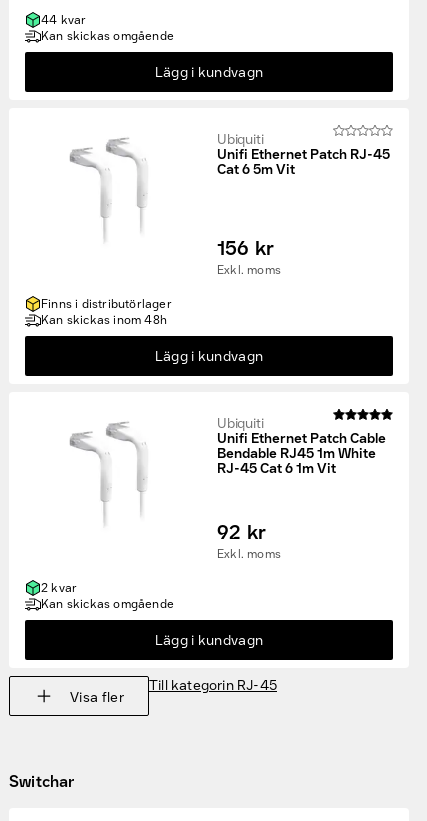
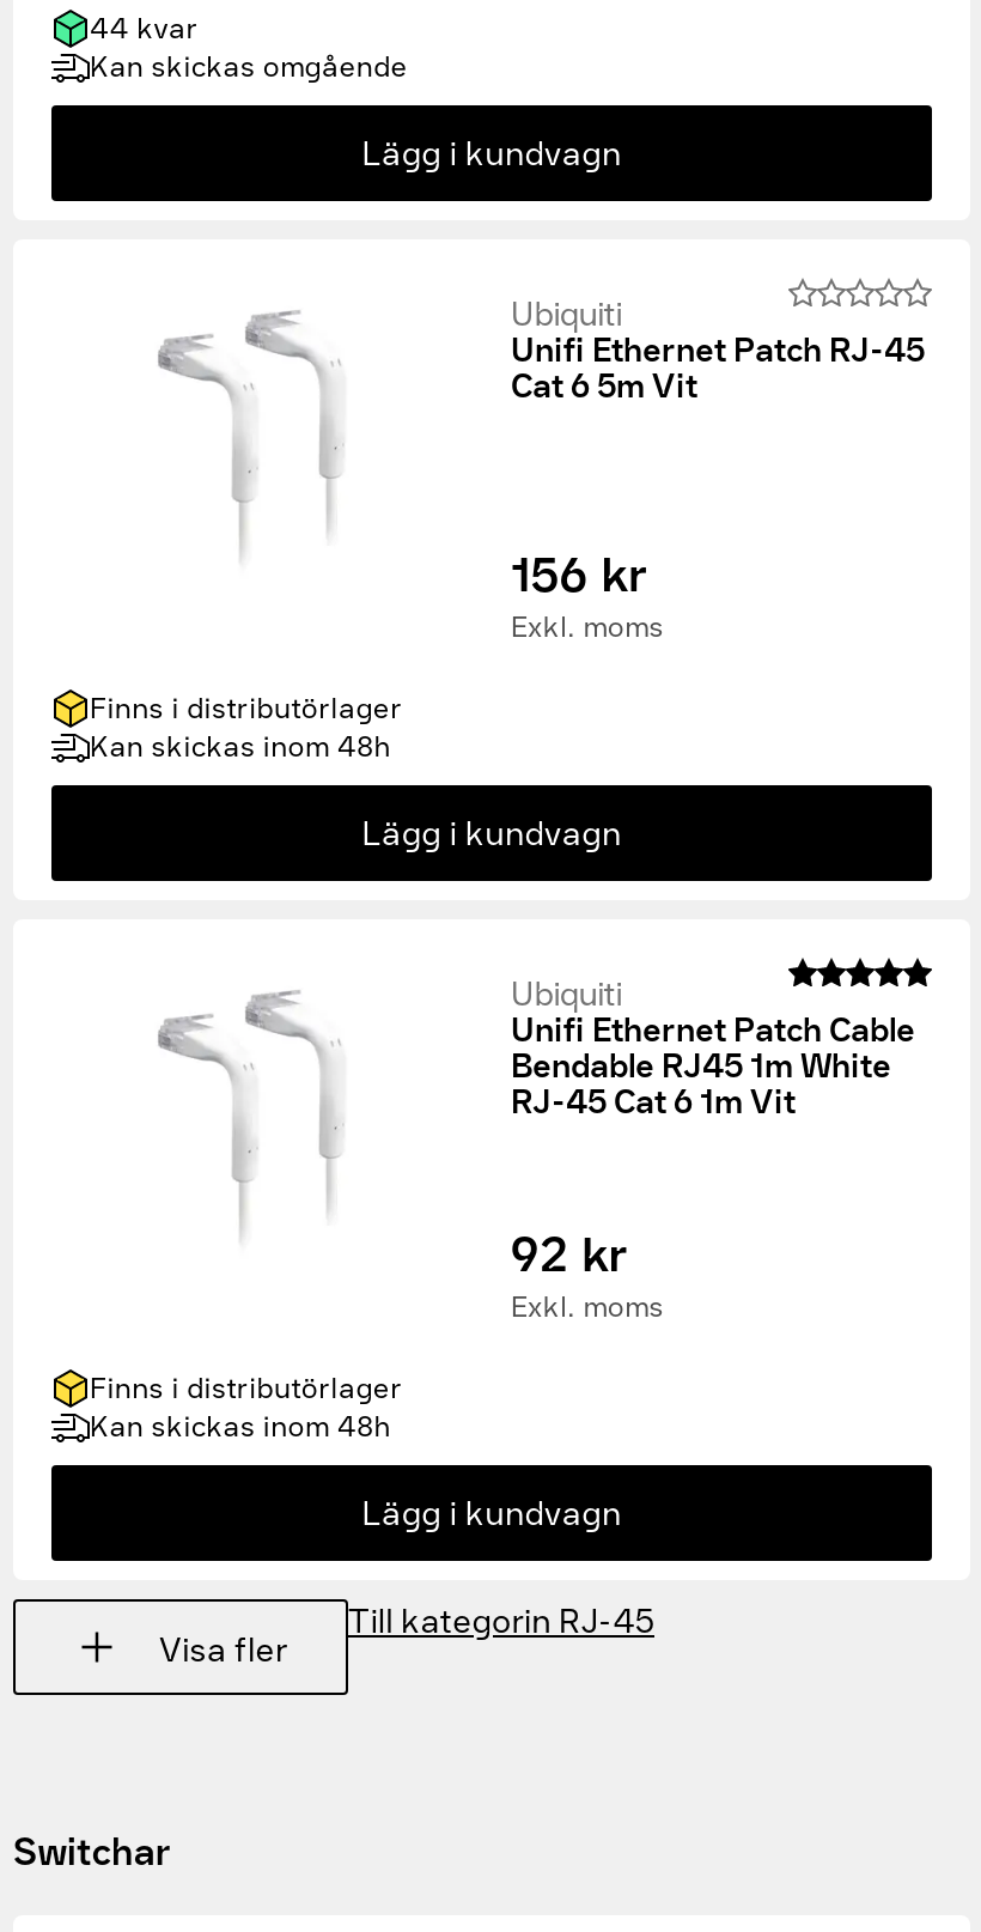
[41,581,174,611] 2 kvar | Kan skickas omgående -> [90,1373,403,1445] Finns i distributörlager | Kan skickas inom 48h

